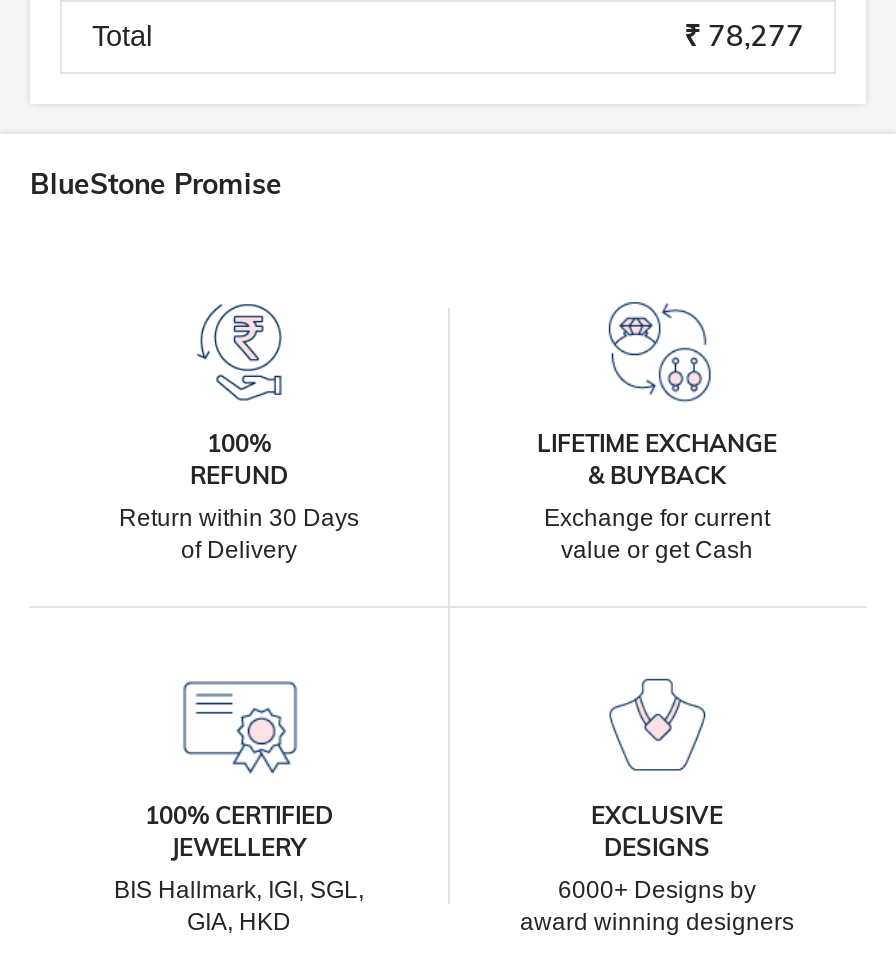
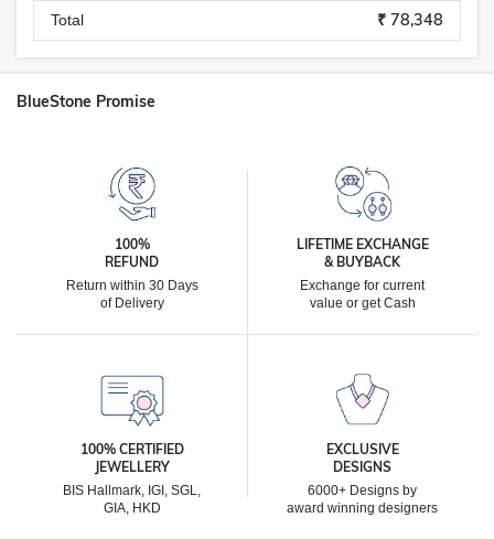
[684,18,804,54] ₹ 78,277 -> [377,10,443,30] ₹ 78,348

